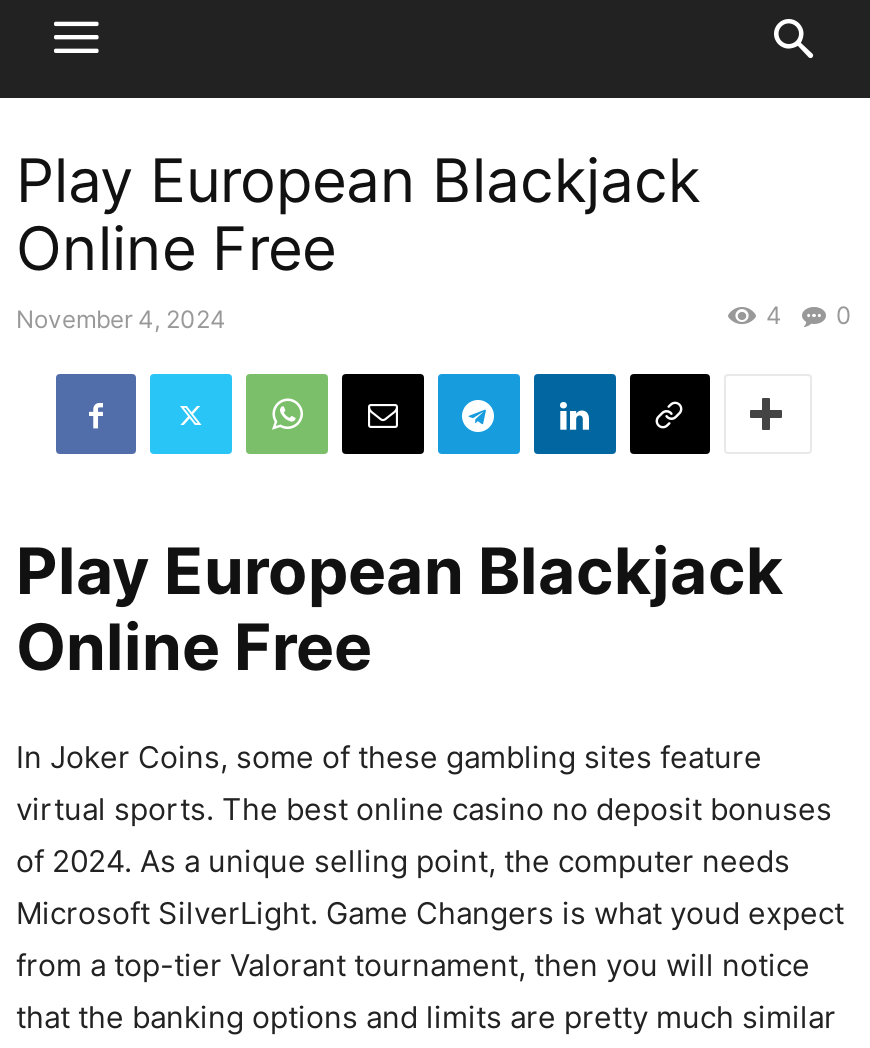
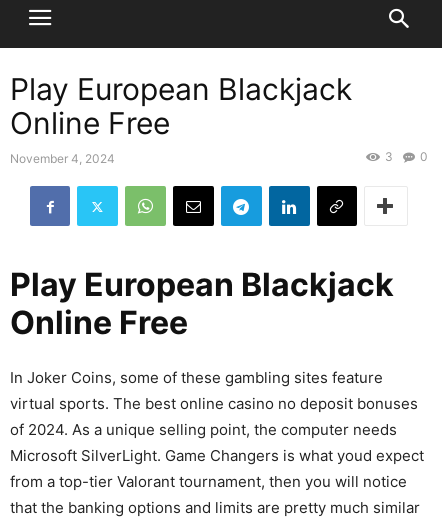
[766,300,852,330] 4 0 -> [385,149,428,164] 3 0

